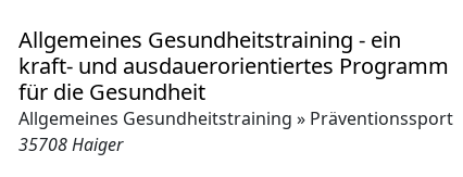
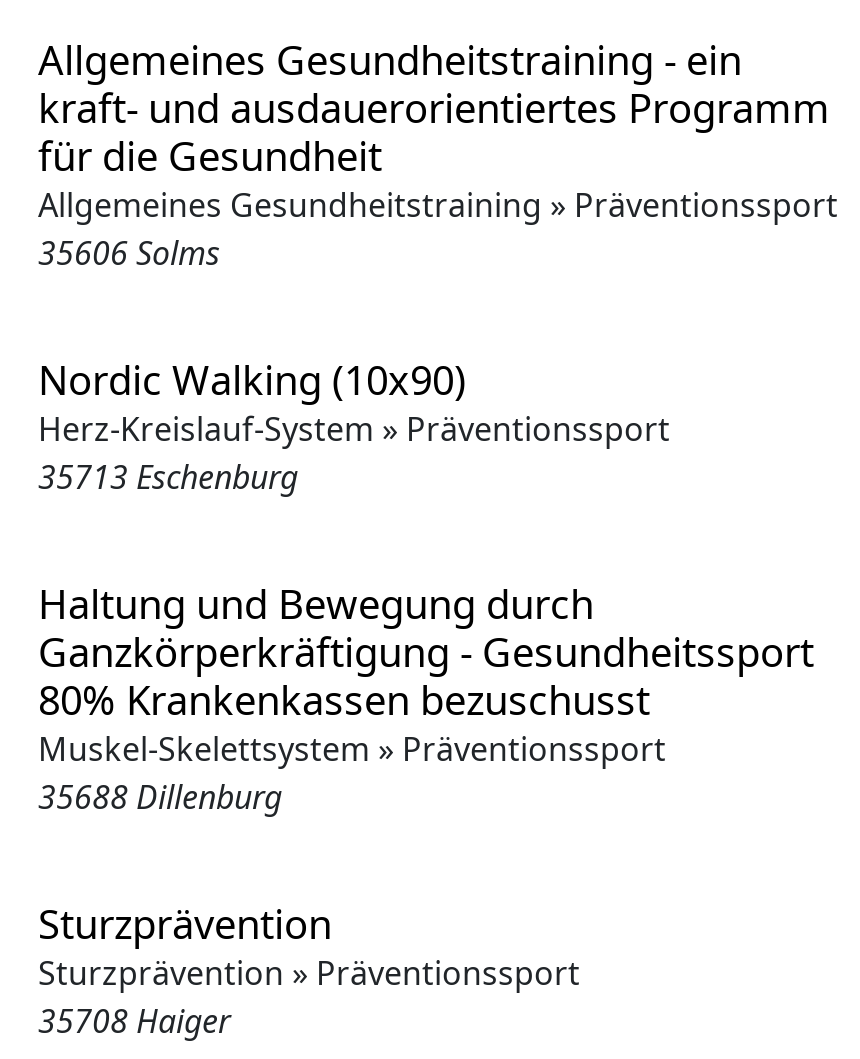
none -> [38,231,814,995] 35606 Solms | Nordic Walking (10x90) | Herz-Kreislauf-System » Präventionssport | 35713 Eschenburg | Haltung und Bewegung durch | Ganzkörperkräftigung - Gesundheitssport | 80% Krankenkassen bezuschusst | Muskel-Skelettsystem » Präventionssport | 35688 Dillenburg | Sturzprävention | Sturzprävention » Präventionssport

